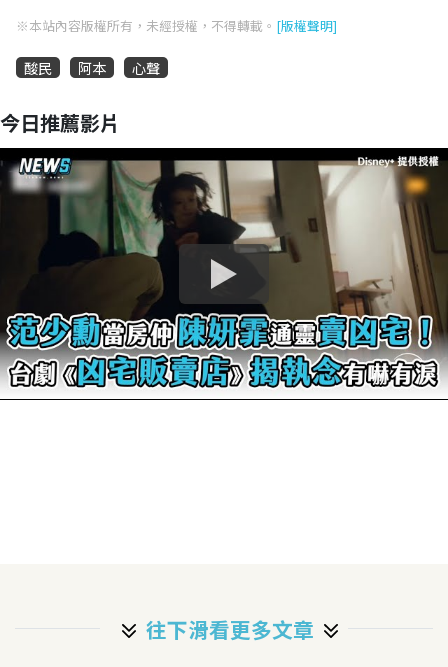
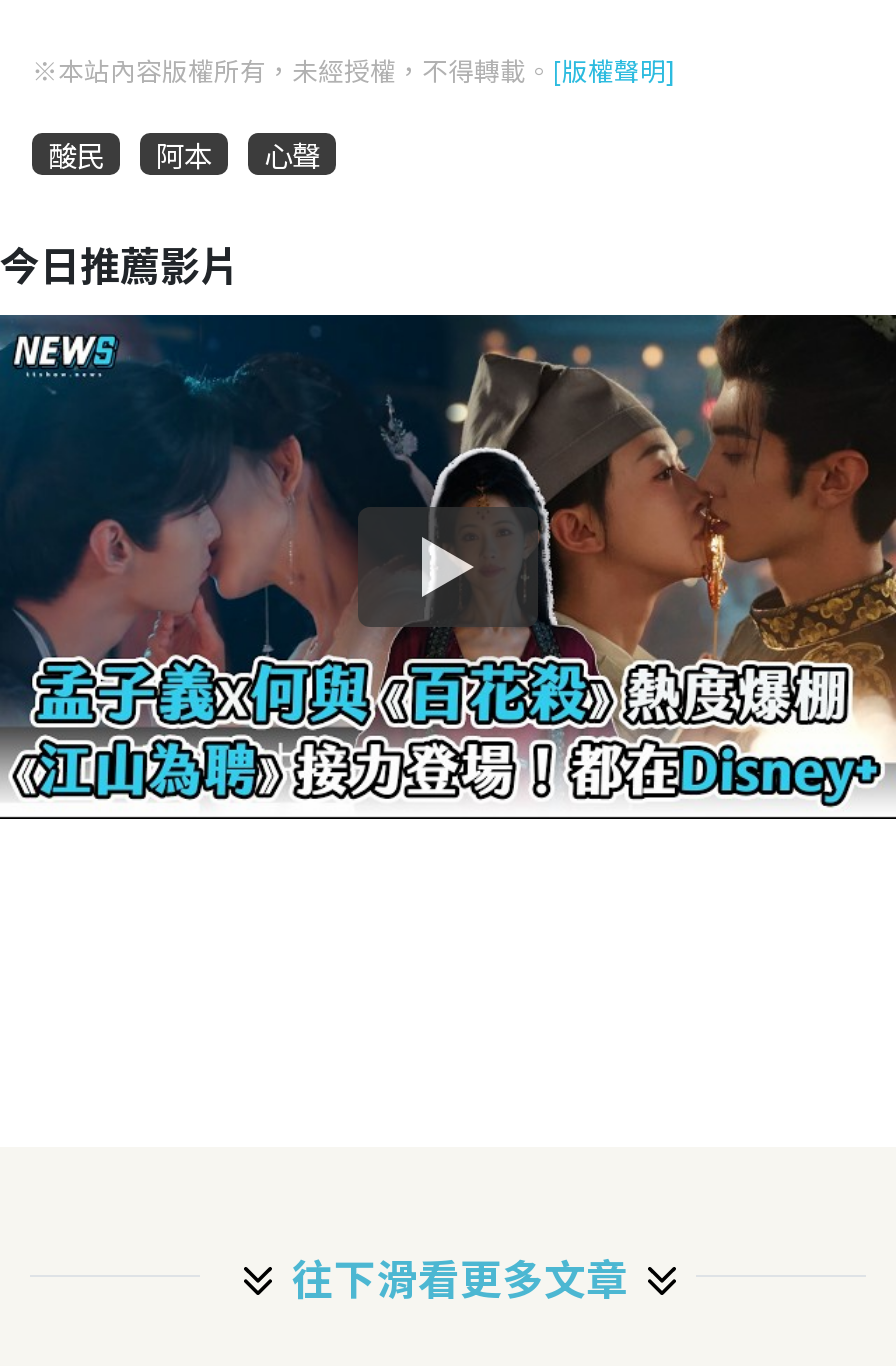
[3,147,445,394] [image] -> [6,313,890,809] [image]

